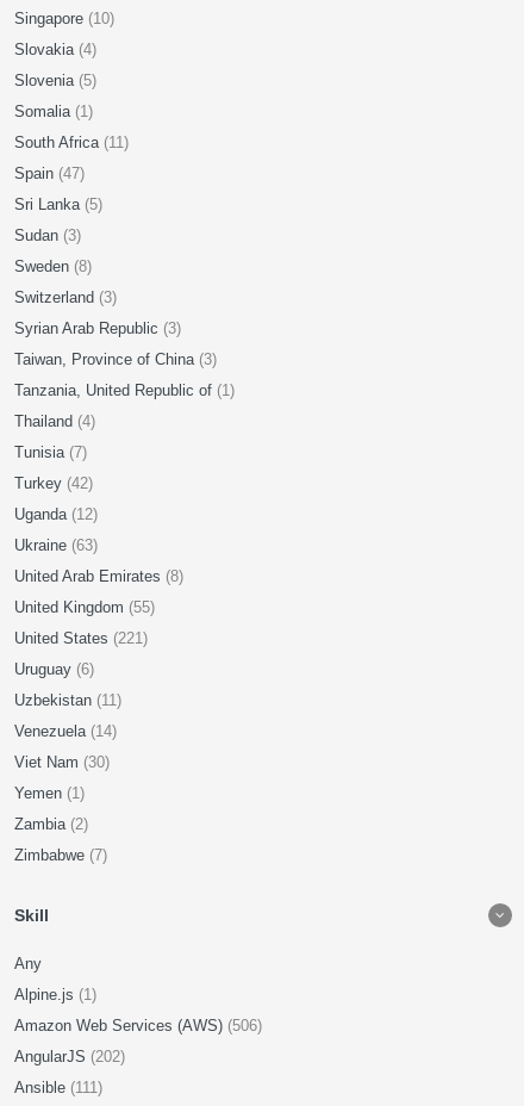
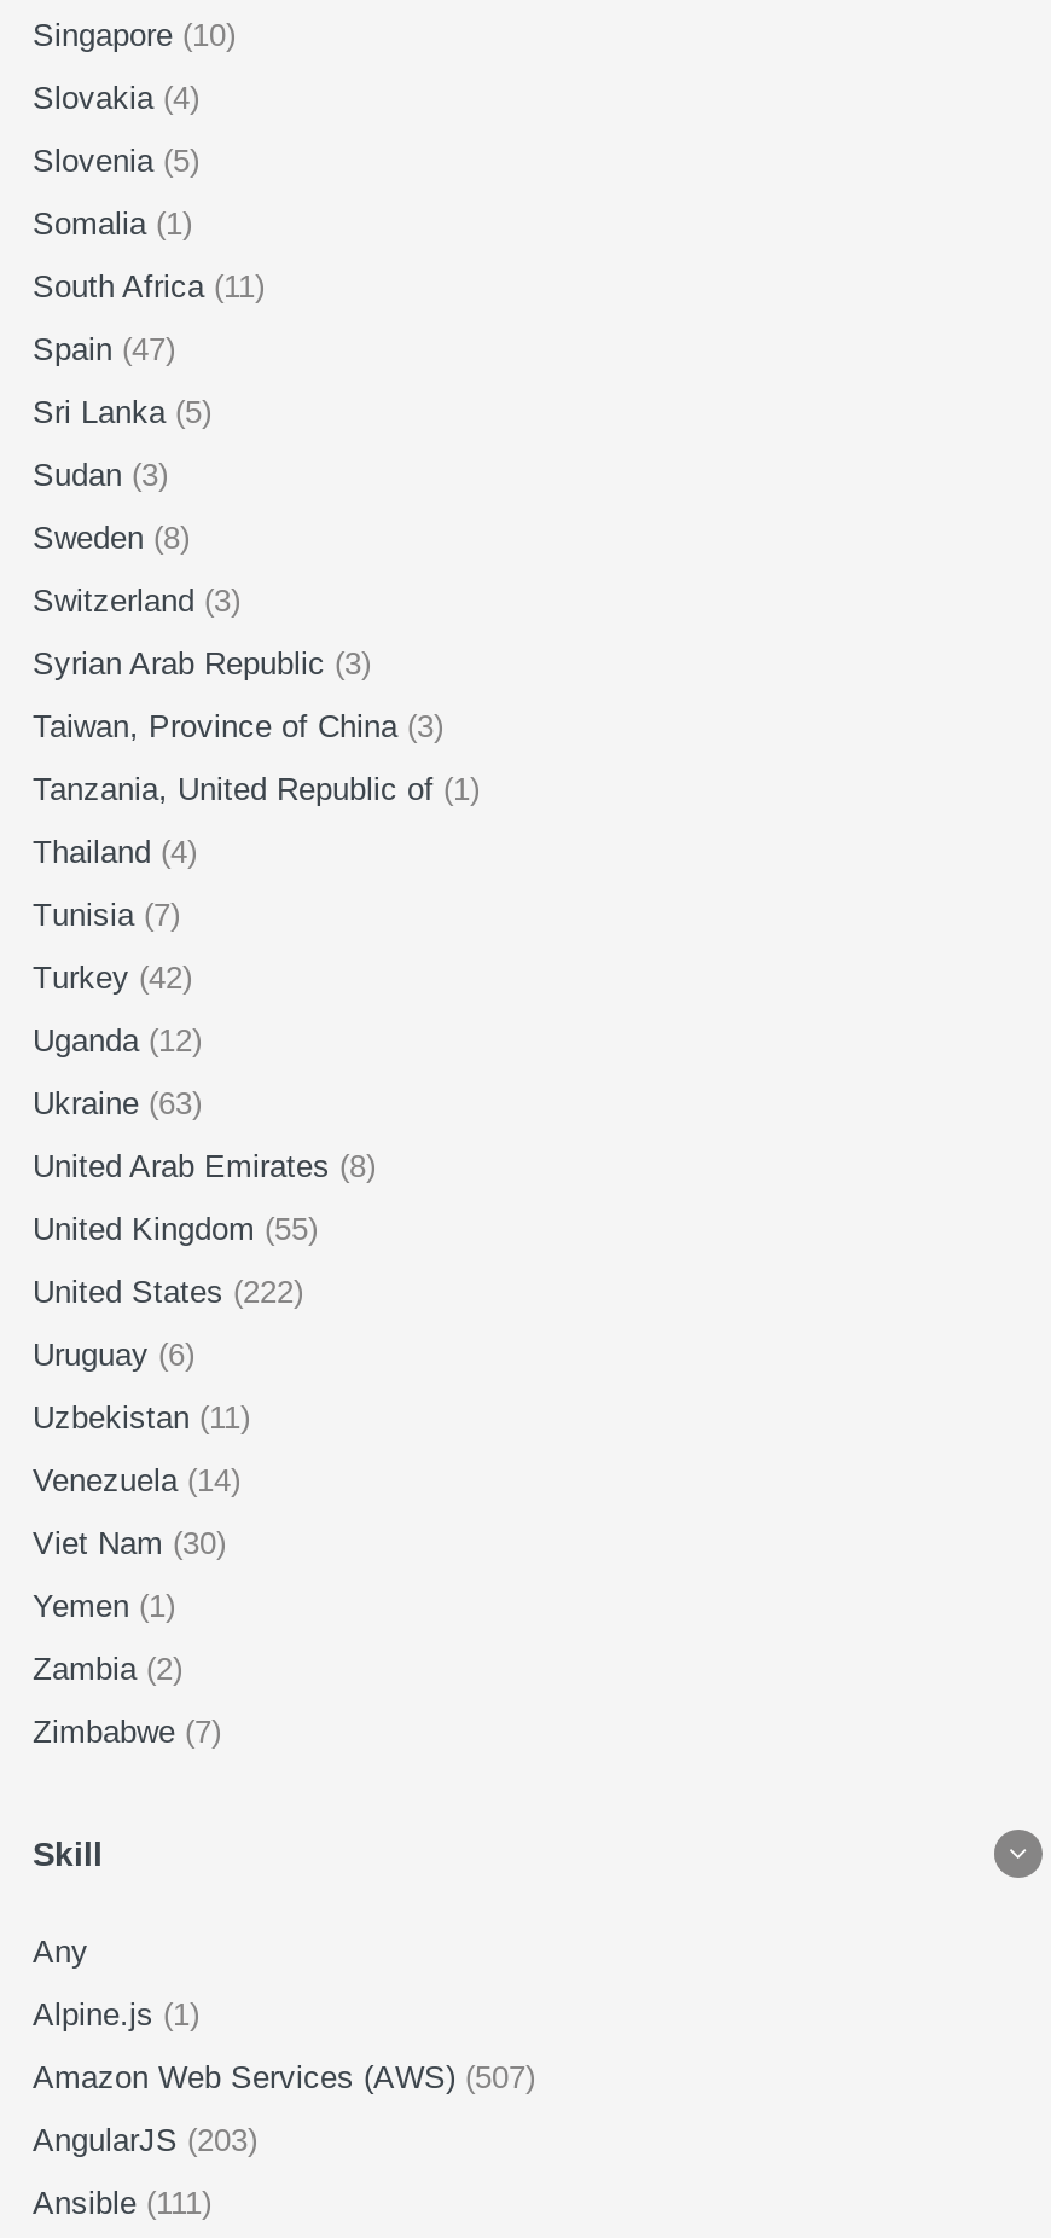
[14,629,148,647] United States (221) -> [33,1274,303,1310] United States (222)
[14,1017,262,1034] Amazon Web Services (AWS) (506) -> [33,2059,535,2095] Amazon Web Services (AWS) (507)
[14,1048,125,1065] AngularJS (202) -> [33,2122,257,2158] AngularJS (203)

